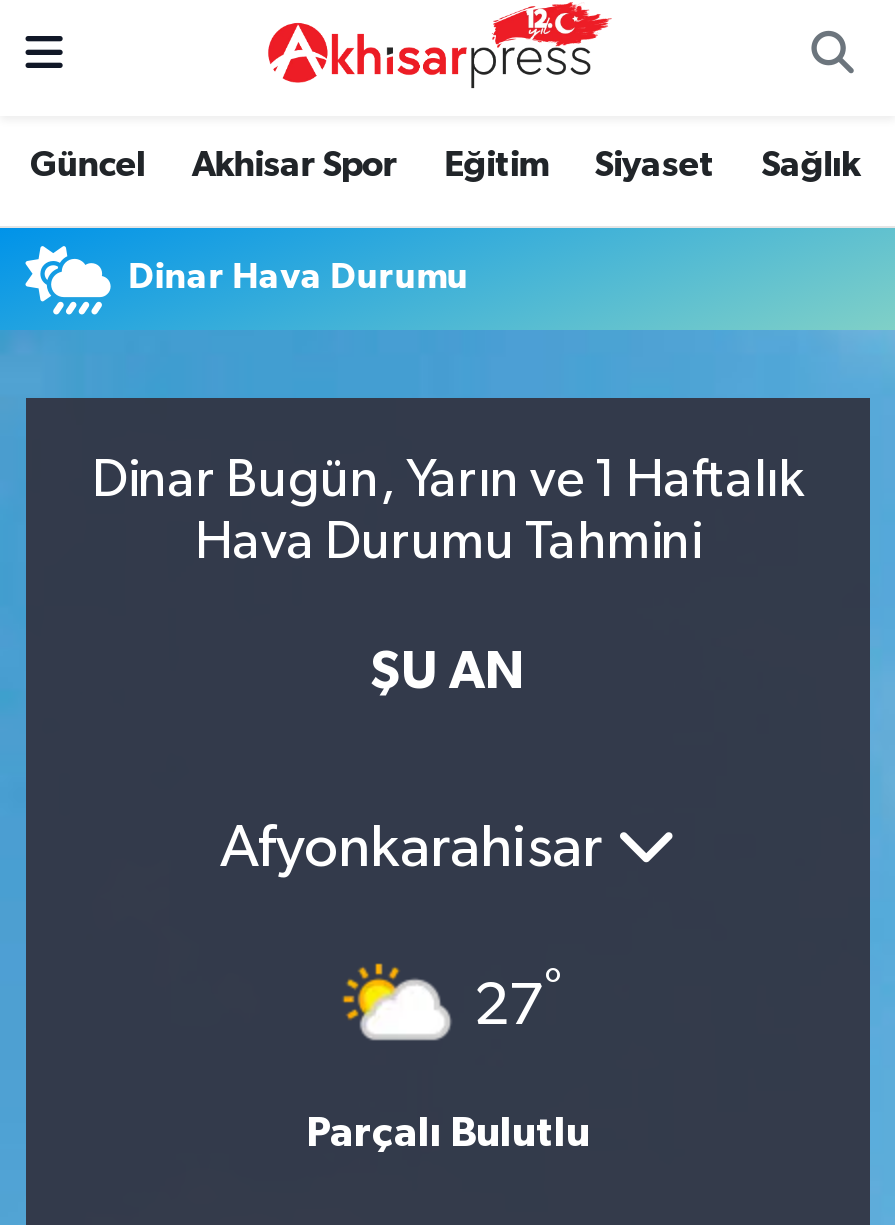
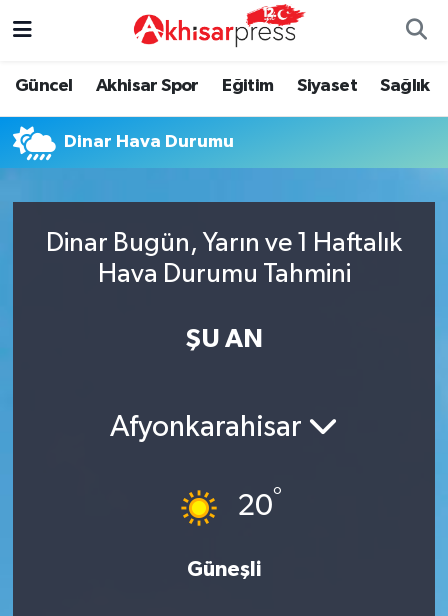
[342,962,562,1044] [image] | 27° -> [172,485,281,527] [image] | 20°
[306,1112,590,1154] Parçalı Bulutlu -> [187,559,261,580] Güneşli

